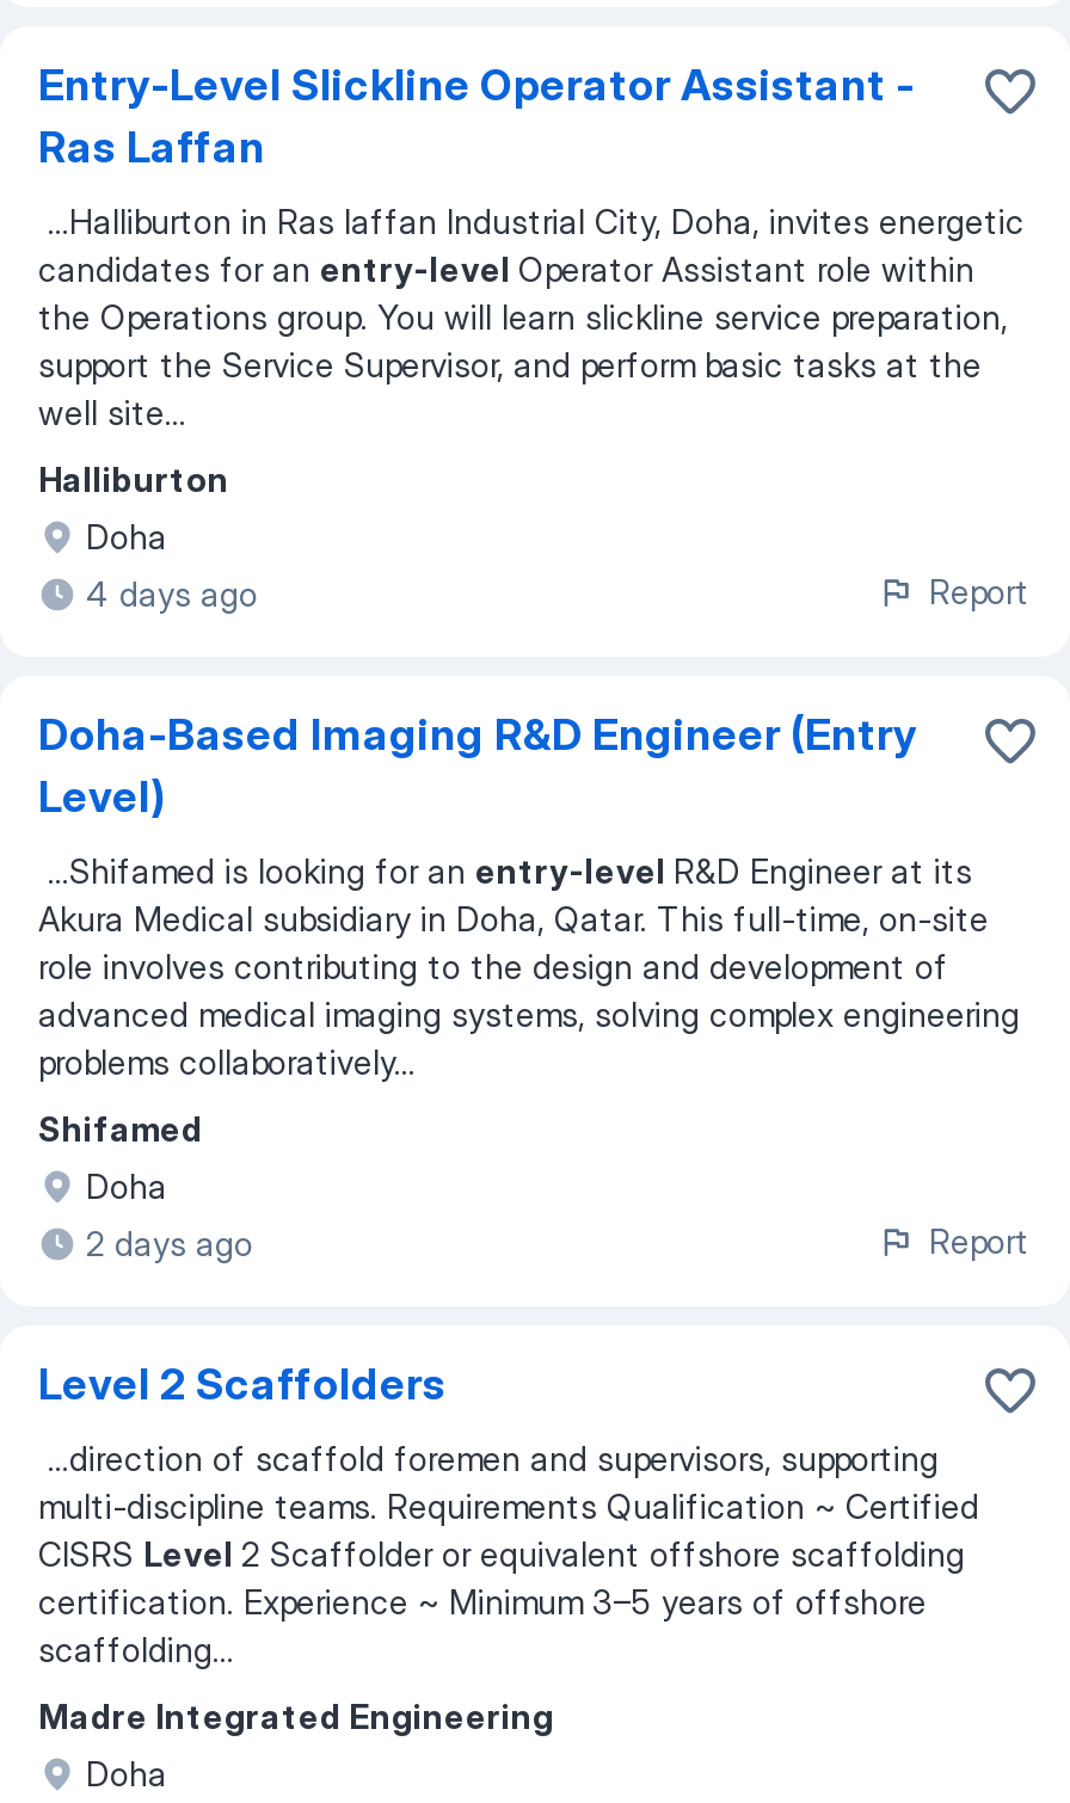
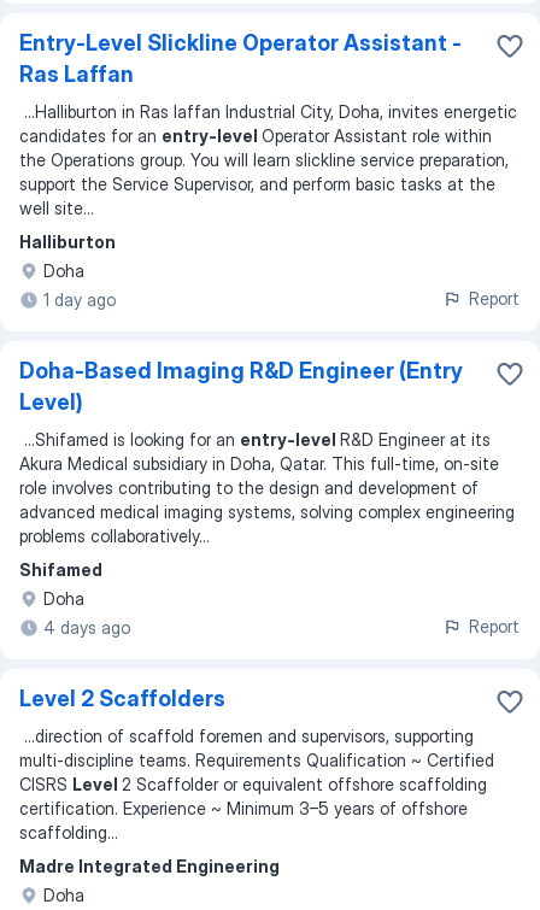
[86,573,258,614] 4 days ago -> [43,289,116,310] 1 day ago
[86,1223,253,1263] 2 days ago -> [43,617,130,638] 4 days ago

